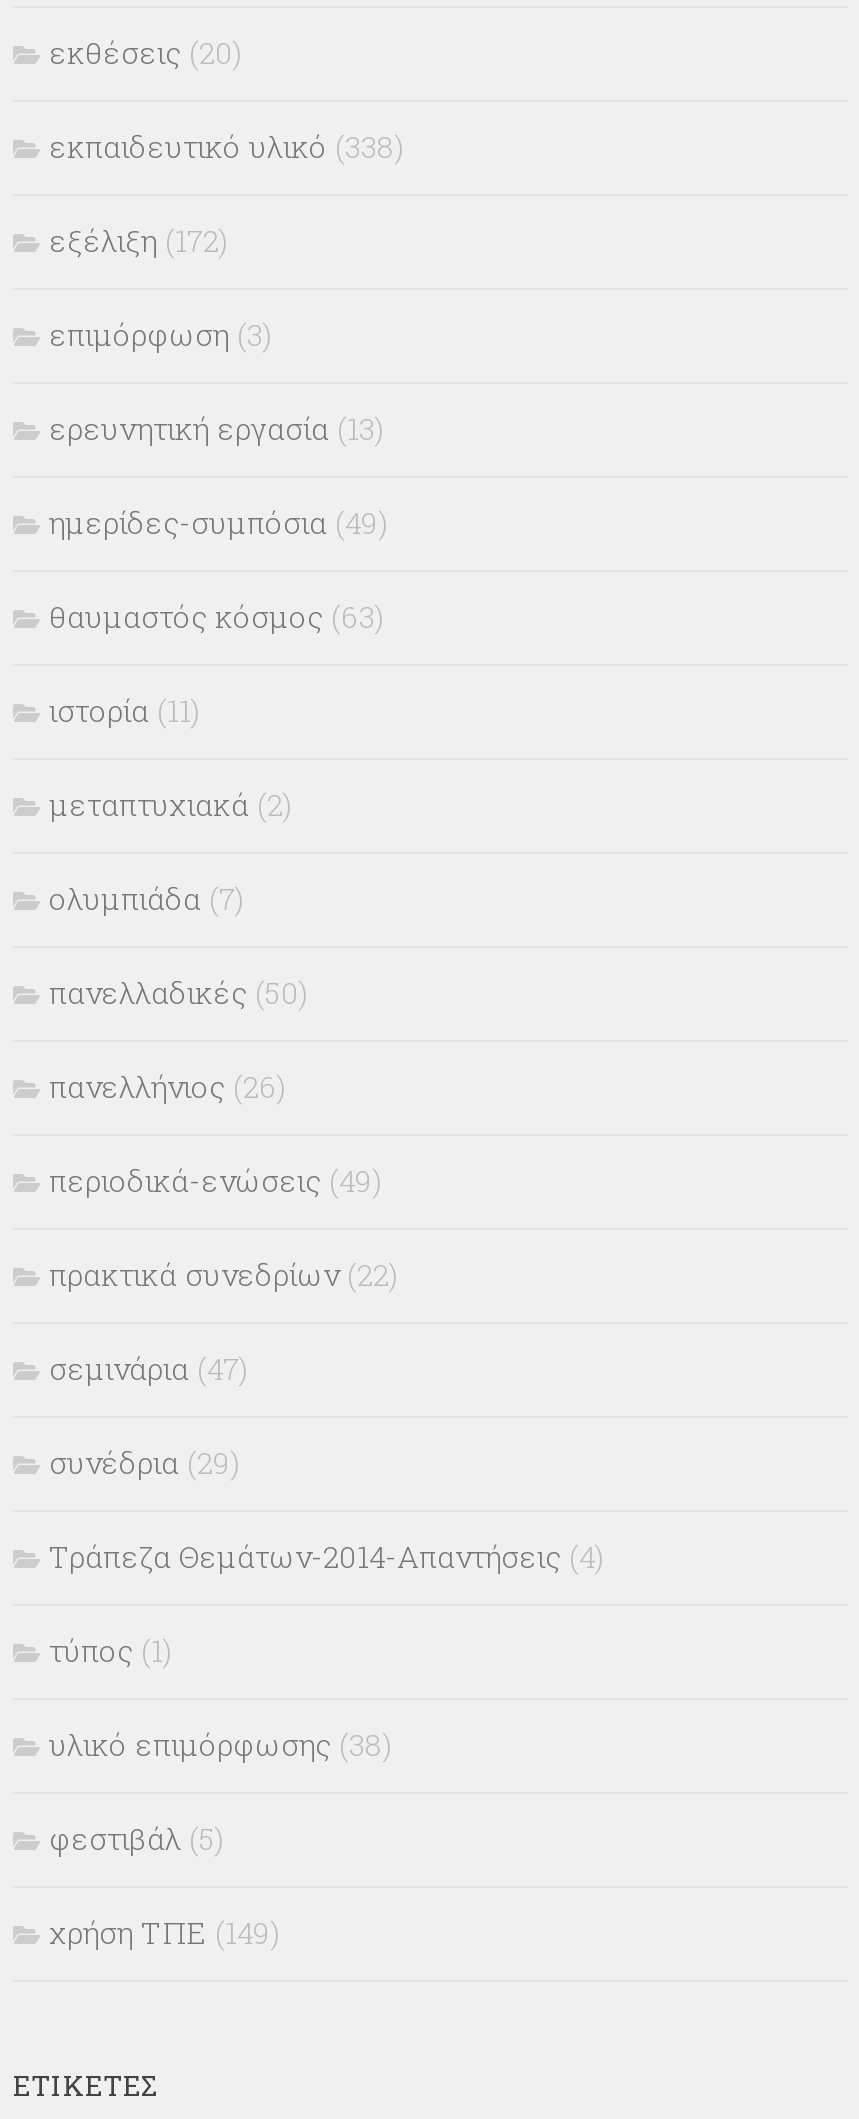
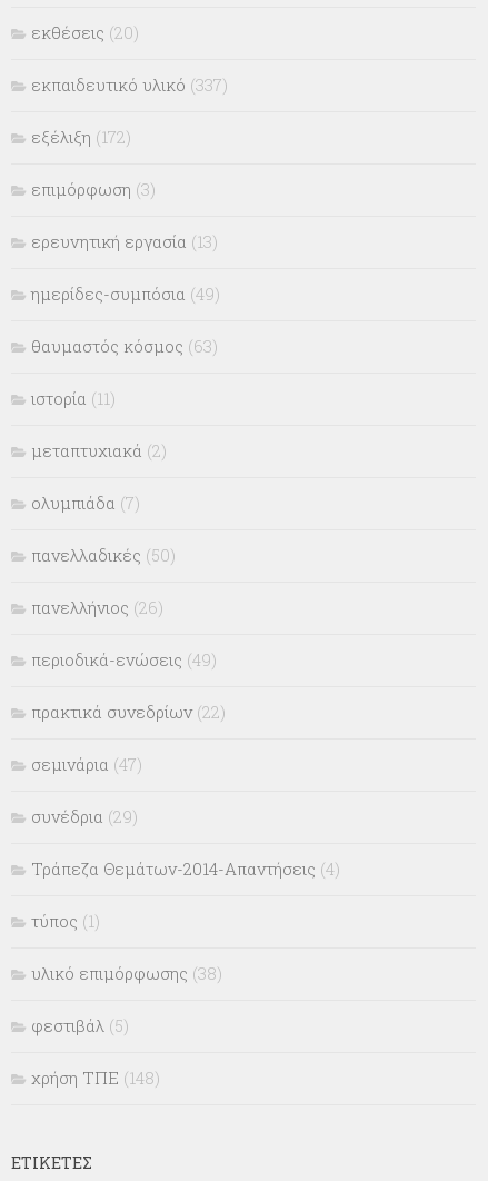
[49,127,405,167] εκπαιδευτικό υλικό (338) -> [31,74,228,96] εκπαιδευτικό υλικό (337)
[49,1913,281,1953] χρήση ΤΠΕ (149) -> [31,1067,160,1089] χρήση ΤΠΕ (148)

